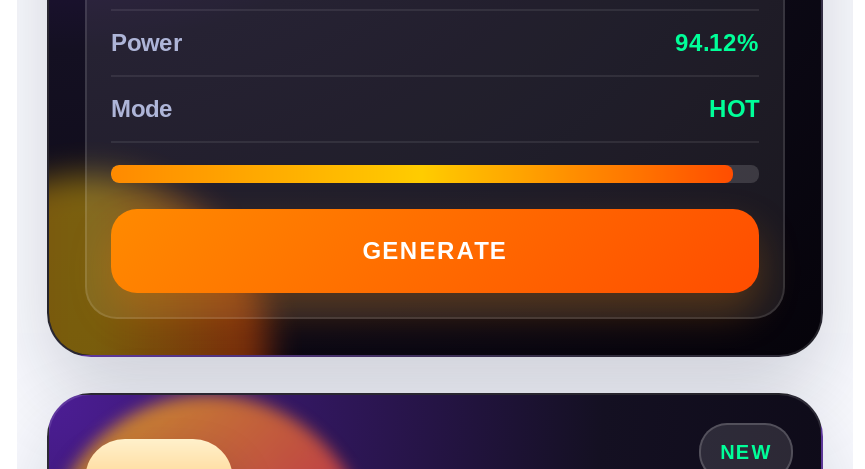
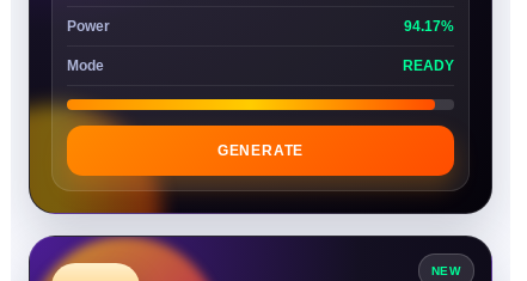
[675,29,759,57] 94.12% -> [404,18,454,35] 94.17%
[709,95,759,123] HOT -> [403,57,454,74] READY

